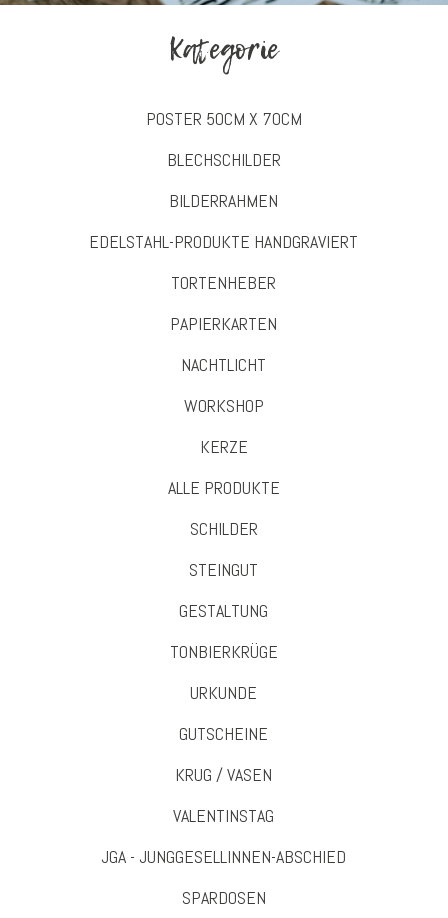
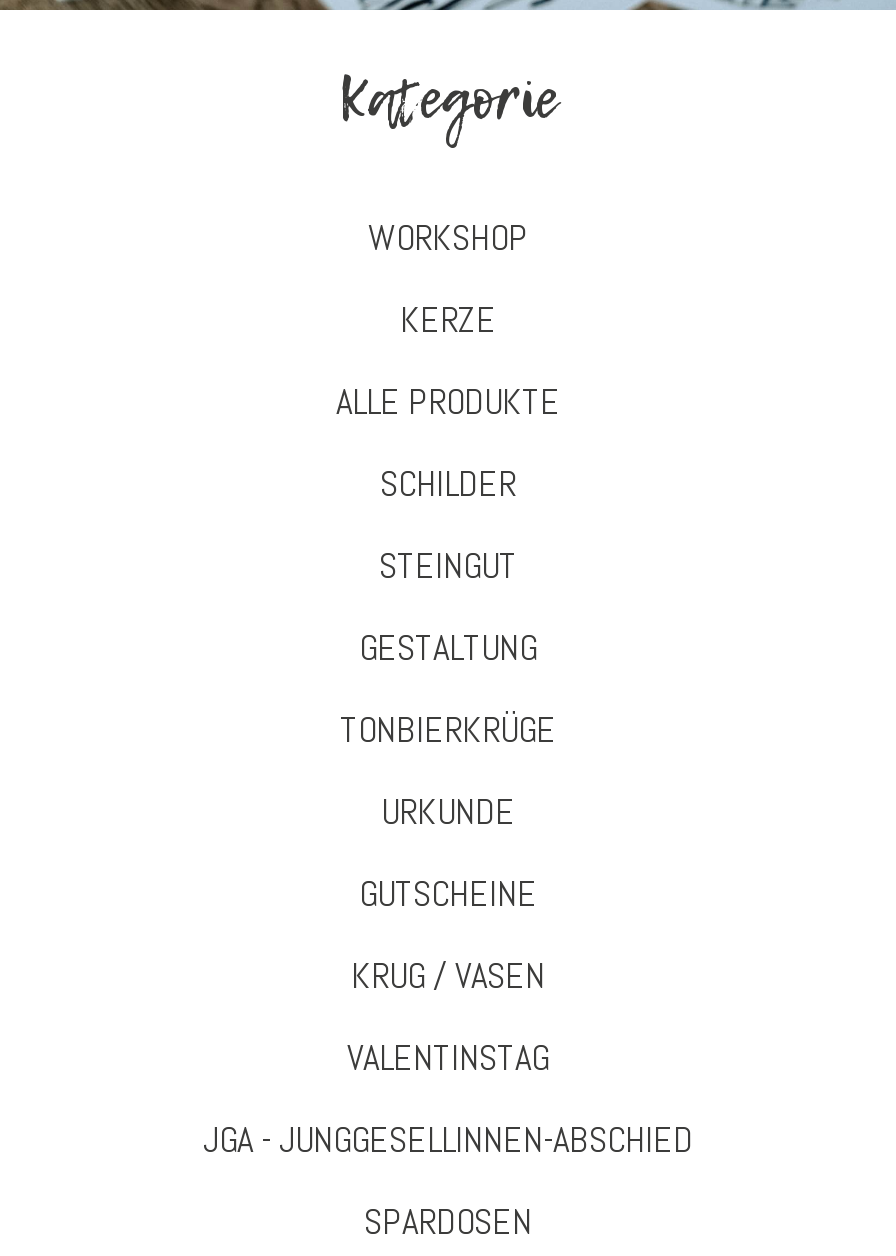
[89,106,358,375] POSTER 50CM X 70CM | BLECHSCHILDER | BILDERRAHMEN | EDELSTAHL-PRODUKTE HANDGRAVIERT | TORTENHEBER | PAPIERKARTEN | NACHTLICHT -> none

